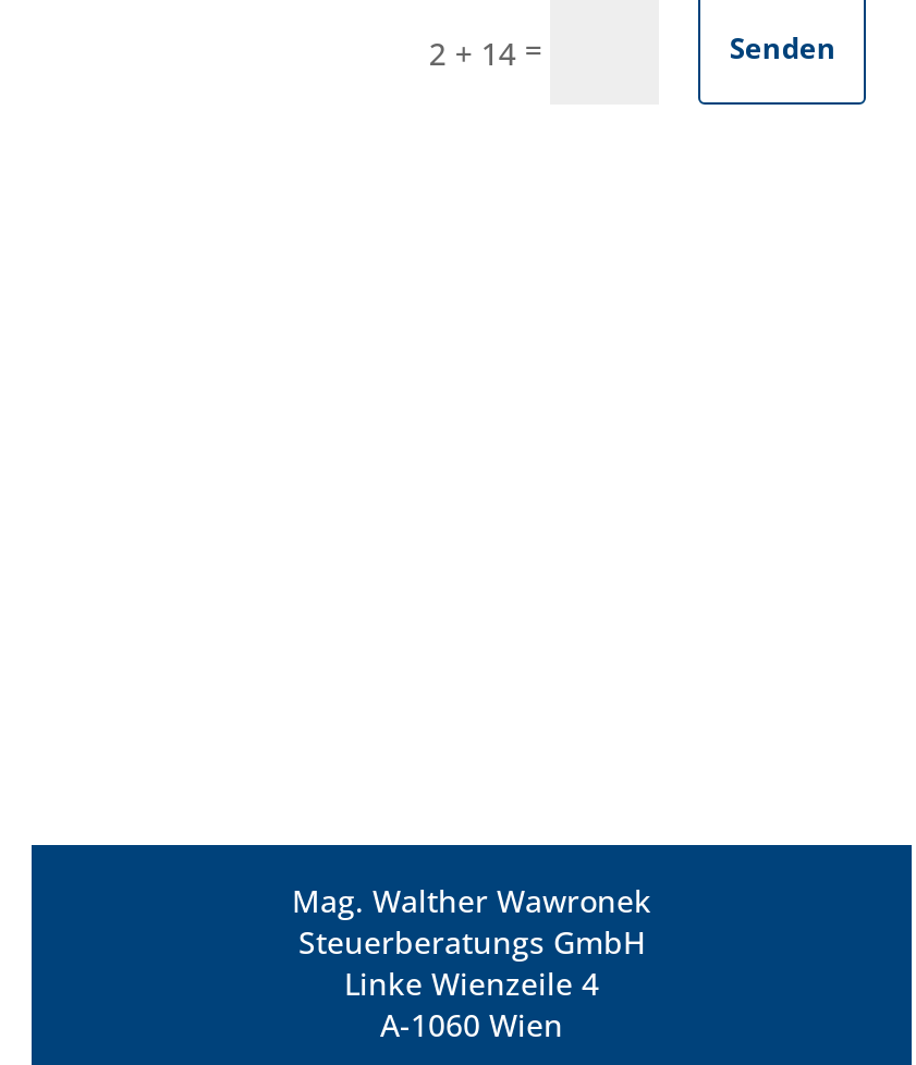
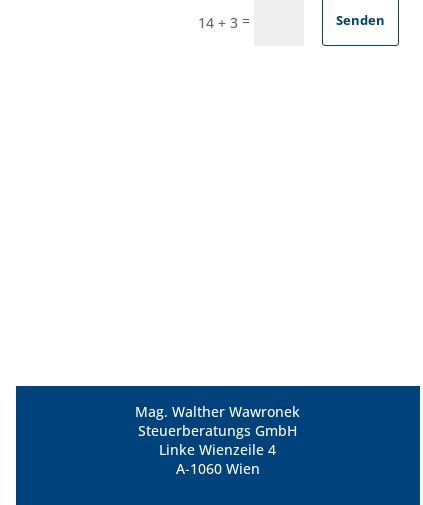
[429,27,551,73] 2 + 14 = -> [198,11,254,31] 14 + 3 =

